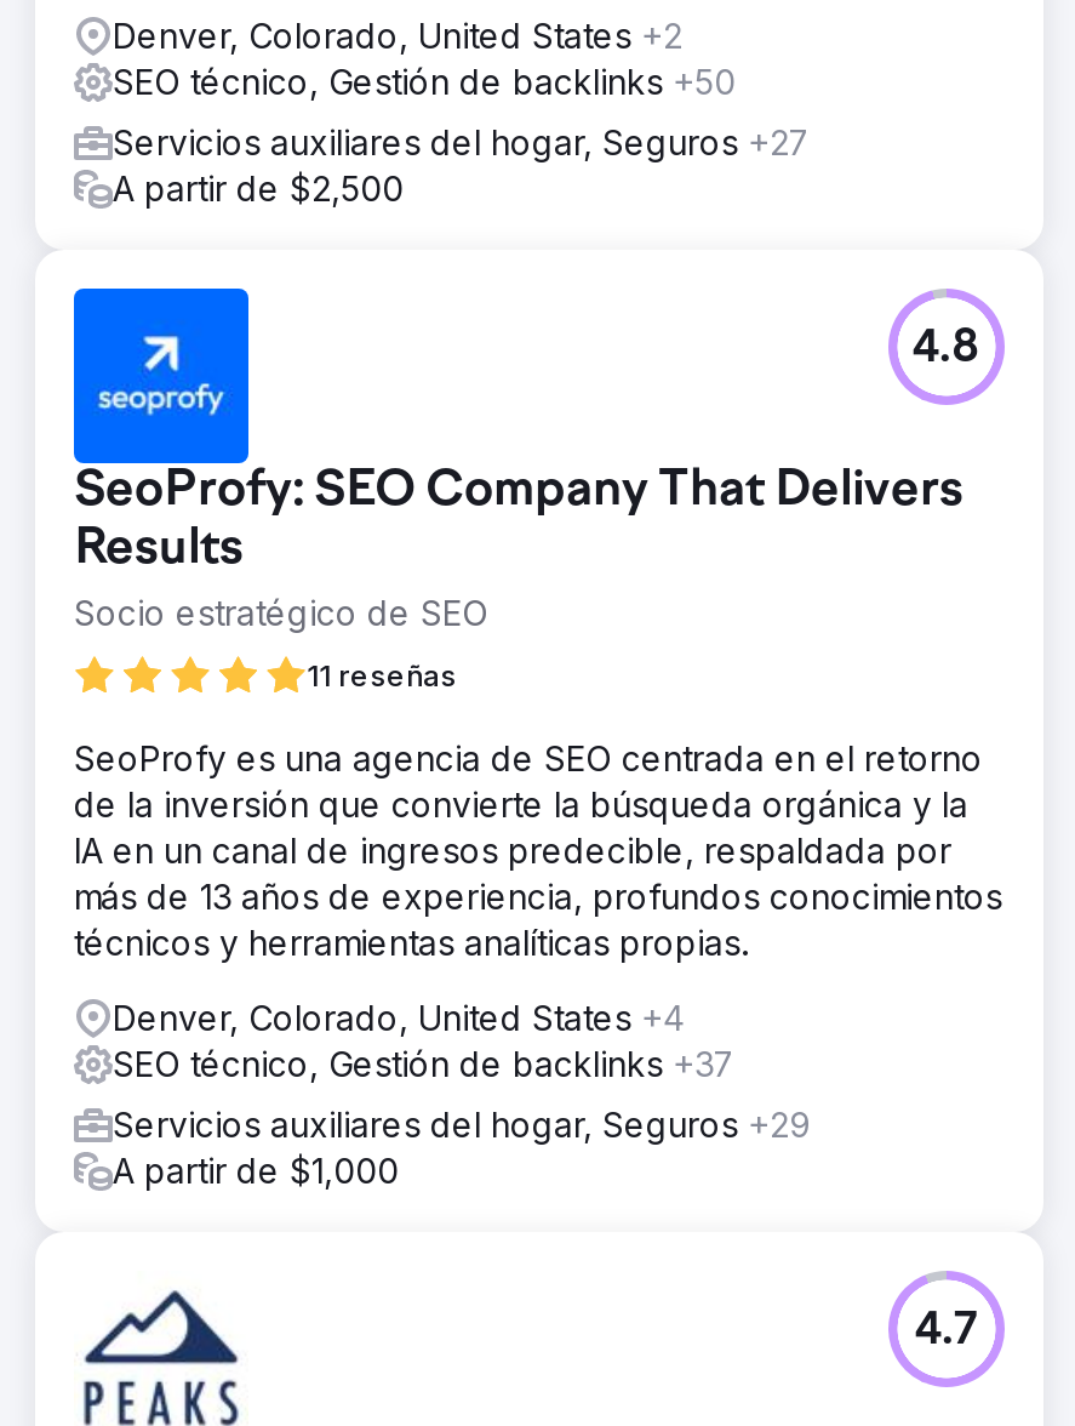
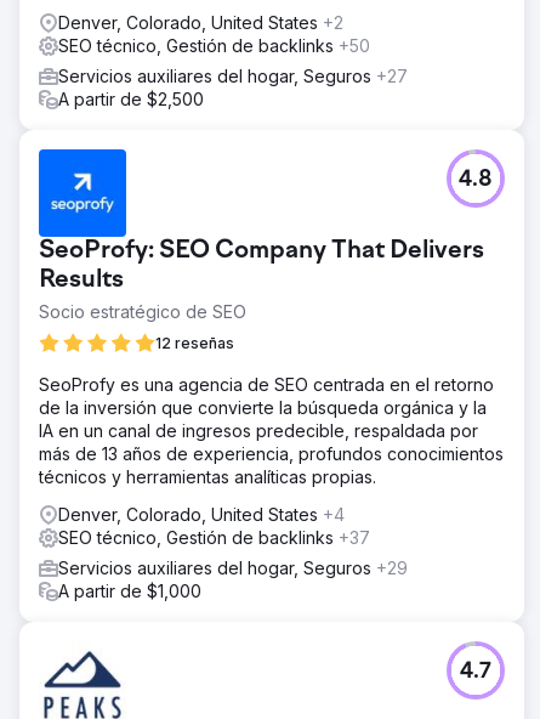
[307,656,457,693] 11 reseñas -> [155,334,234,352] 12 reseñas

